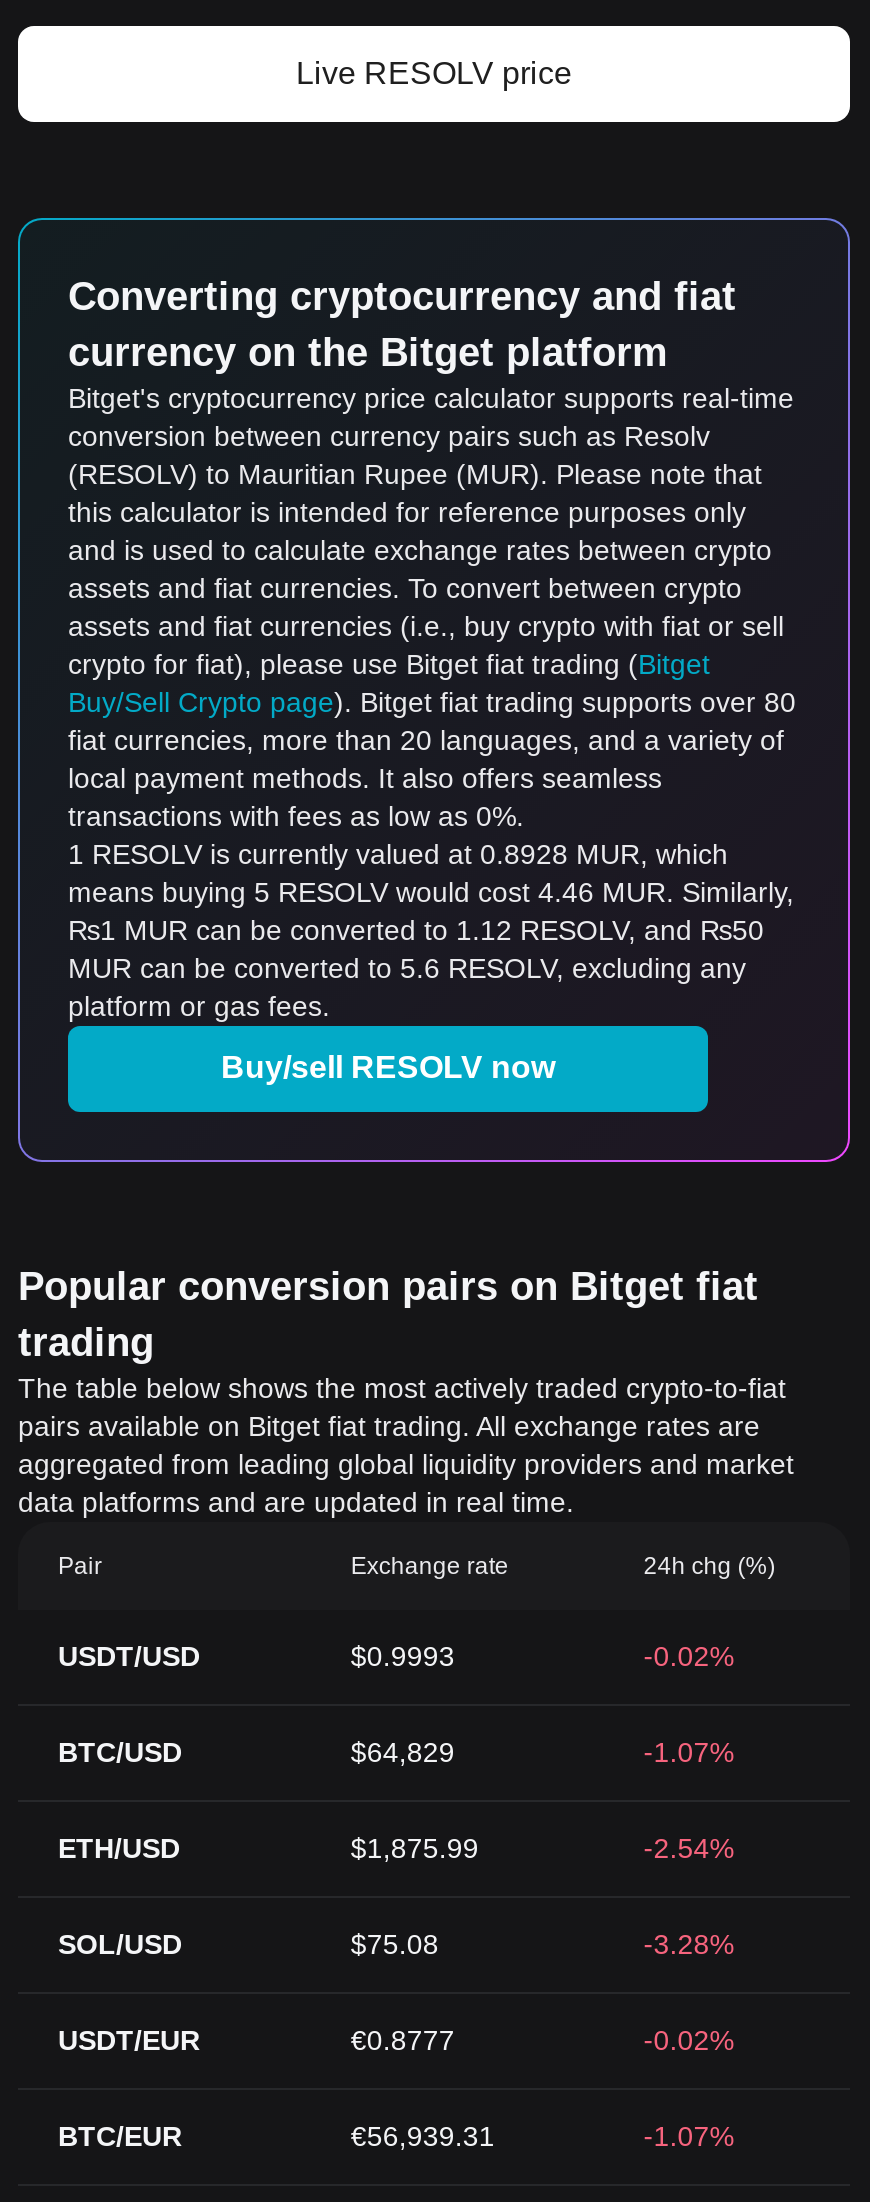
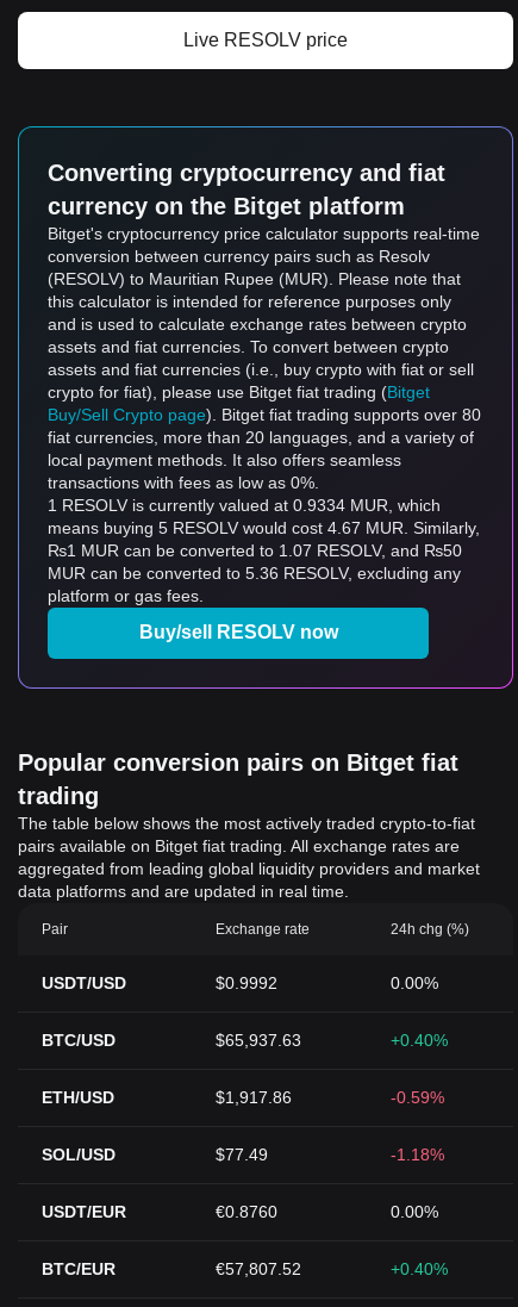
[68,838,728,870] 1 RESOLV is currently valued at 0.8928 MUR, which -> [48,496,441,515] 1 RESOLV is currently valued at 0.9334 MUR, which
[68,876,794,908] means buying 5 RESOLV would cost 4.46 MUR. Similarly, -> [48,518,480,537] means buying 5 RESOLV would cost 4.67 MUR. Similarly,
[68,914,764,946] ₨1 MUR can be converted to 1.12 RESOLV, and ₨50 -> [48,541,462,560] ₨1 MUR can be converted to 1.07 RESOLV, and ₨50
[68,952,746,984] MUR can be converted to 5.6 RESOLV, excluding any -> [48,564,461,583] MUR can be converted to 5.36 RESOLV, excluding any
[351,1640,455,1672] $0.9993 -> [216,973,278,992] $0.9992
[644,1640,734,1672] -0.02% -> [390,973,438,992] 0.00%
[351,1736,455,1768] $64,829 -> [216,1031,302,1050] $65,937.63
[644,1736,734,1768] -1.07% -> [390,1031,448,1050] +0.40%
[351,1832,479,1864] $1,875.99 -> [216,1088,292,1107] $1,917.86
[644,1832,734,1864] -2.54% -> [390,1088,444,1107] -0.59%
[351,1928,439,1960] $75.08 -> [216,1145,268,1164] $77.49
[644,1928,734,1960] -3.28% -> [390,1145,444,1164] -1.18%
[351,2024,455,2056] €0.8777 -> [216,1202,278,1221] €0.8760
[644,2024,734,2056] -0.02% -> [390,1202,438,1221] 0.00%
[351,2120,495,2152] €56,939.31 -> [216,1259,302,1278] €57,807.52
[644,2120,734,2152] -1.07% -> [390,1259,448,1278] +0.40%

